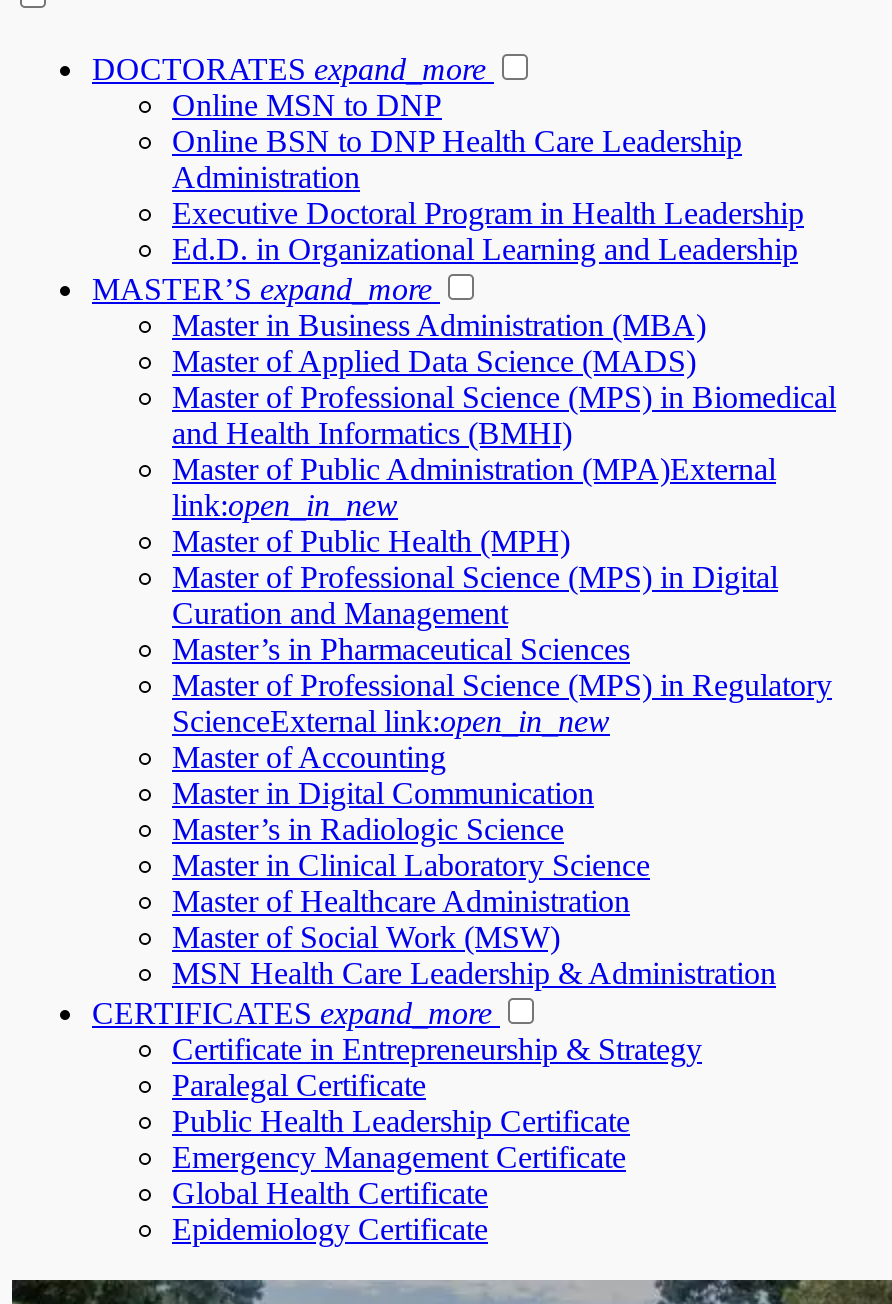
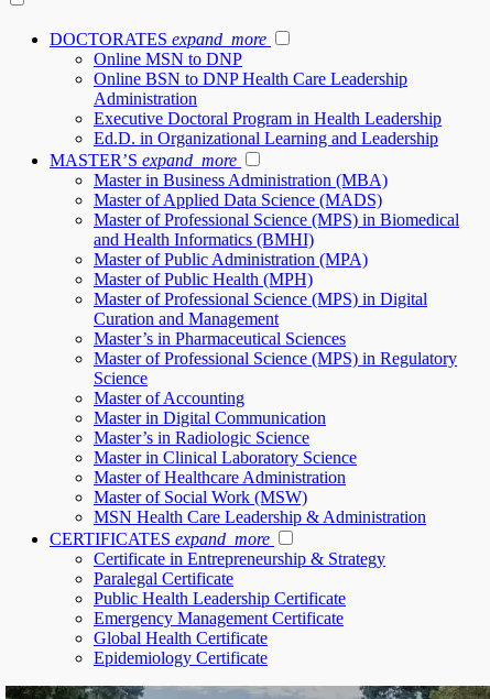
[172,452,776,522] Master of Public Administration (MPA)External | link:open_in_new -> [94,250,368,269] Master of Public Administration (MPA)
[172,704,610,738] ScienceExternal link:open_in_new -> [94,369,148,387] Science

